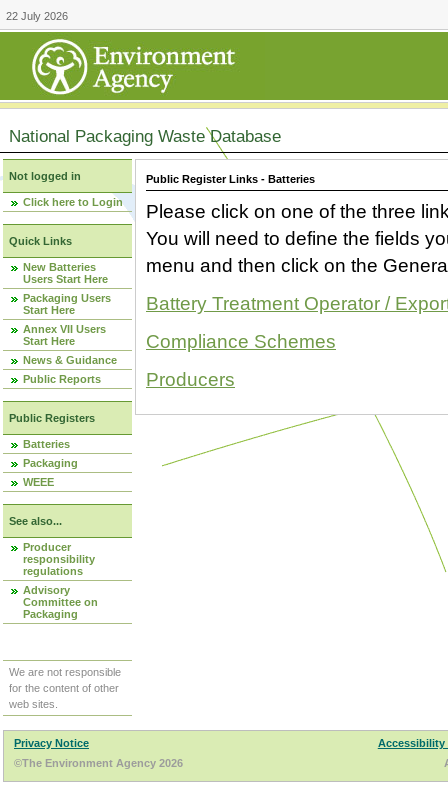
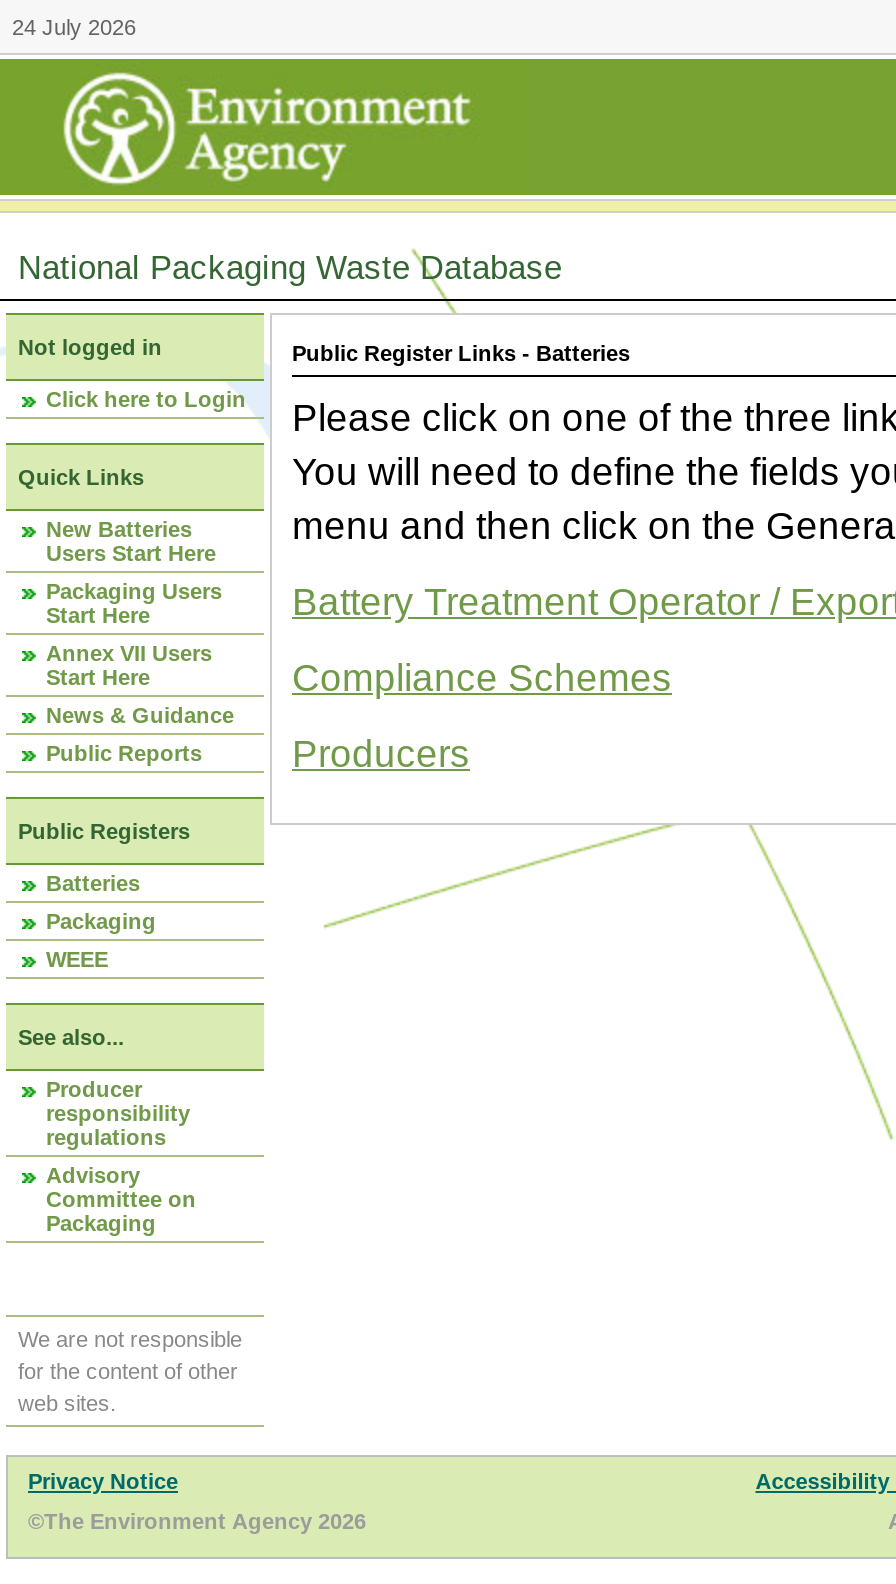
[6,10,68,22] 22 July 2026 -> [12,15,136,39] 24 July 2026

